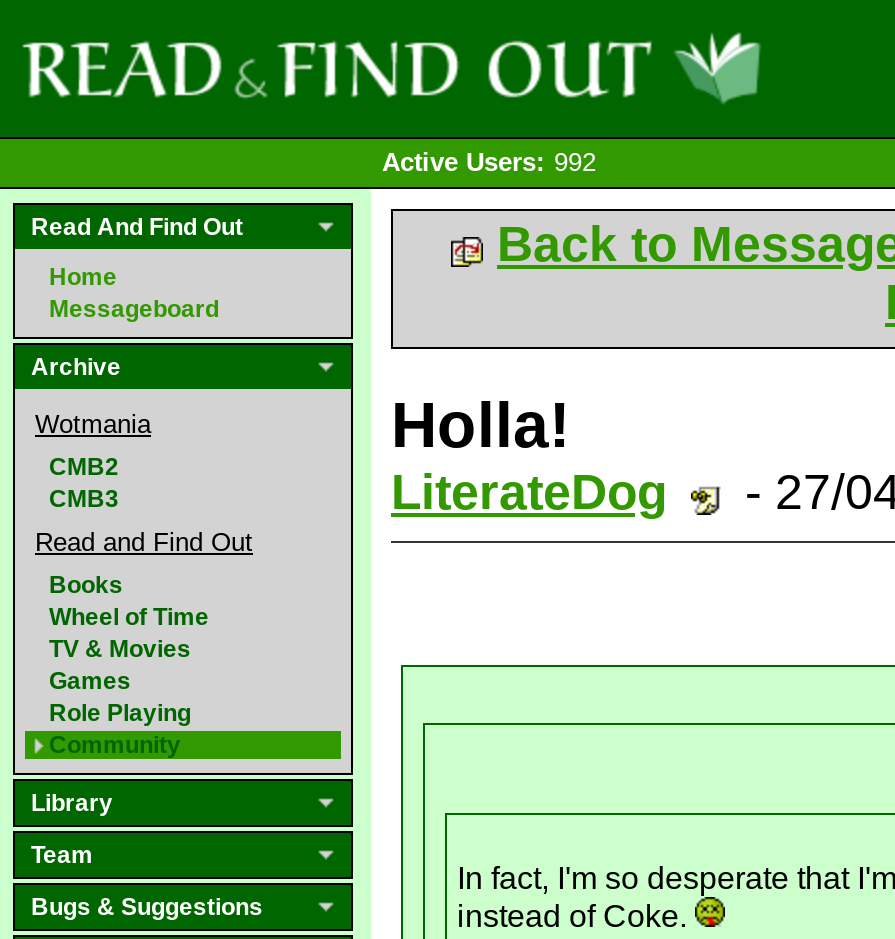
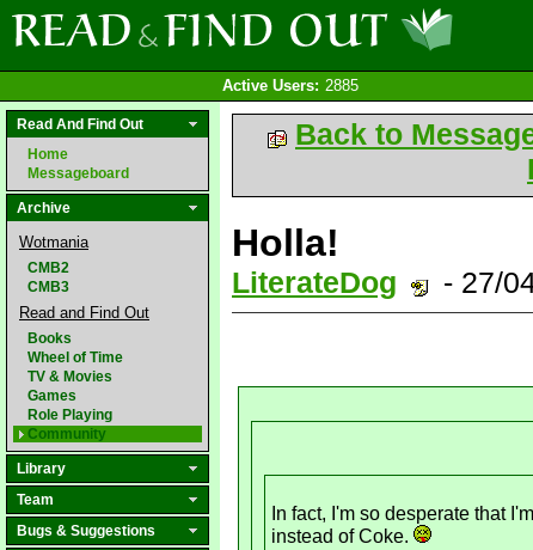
[382,147,596,177] Active Users: 992 -> [222,77,359,94] Active Users: 2885

